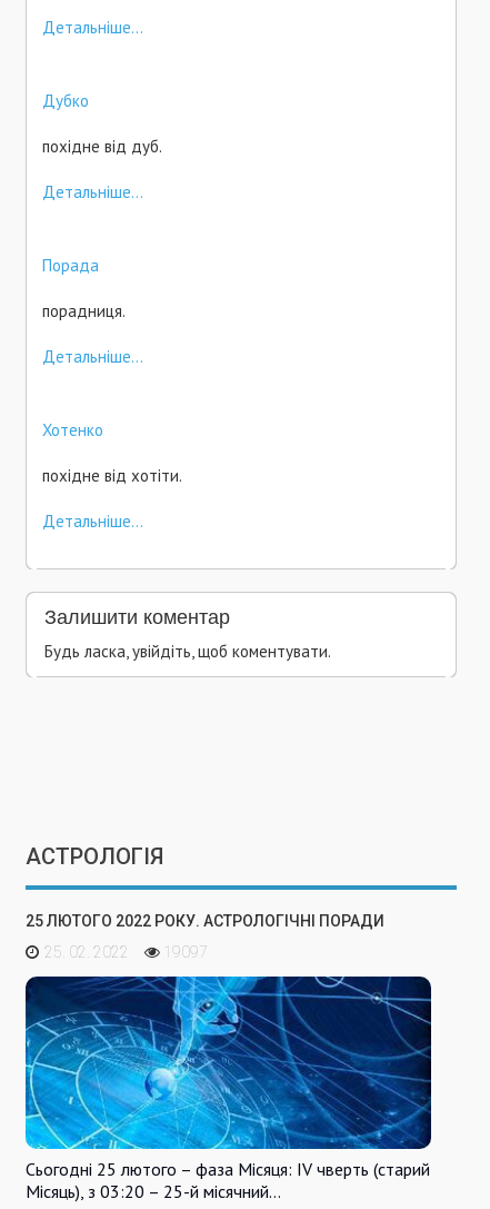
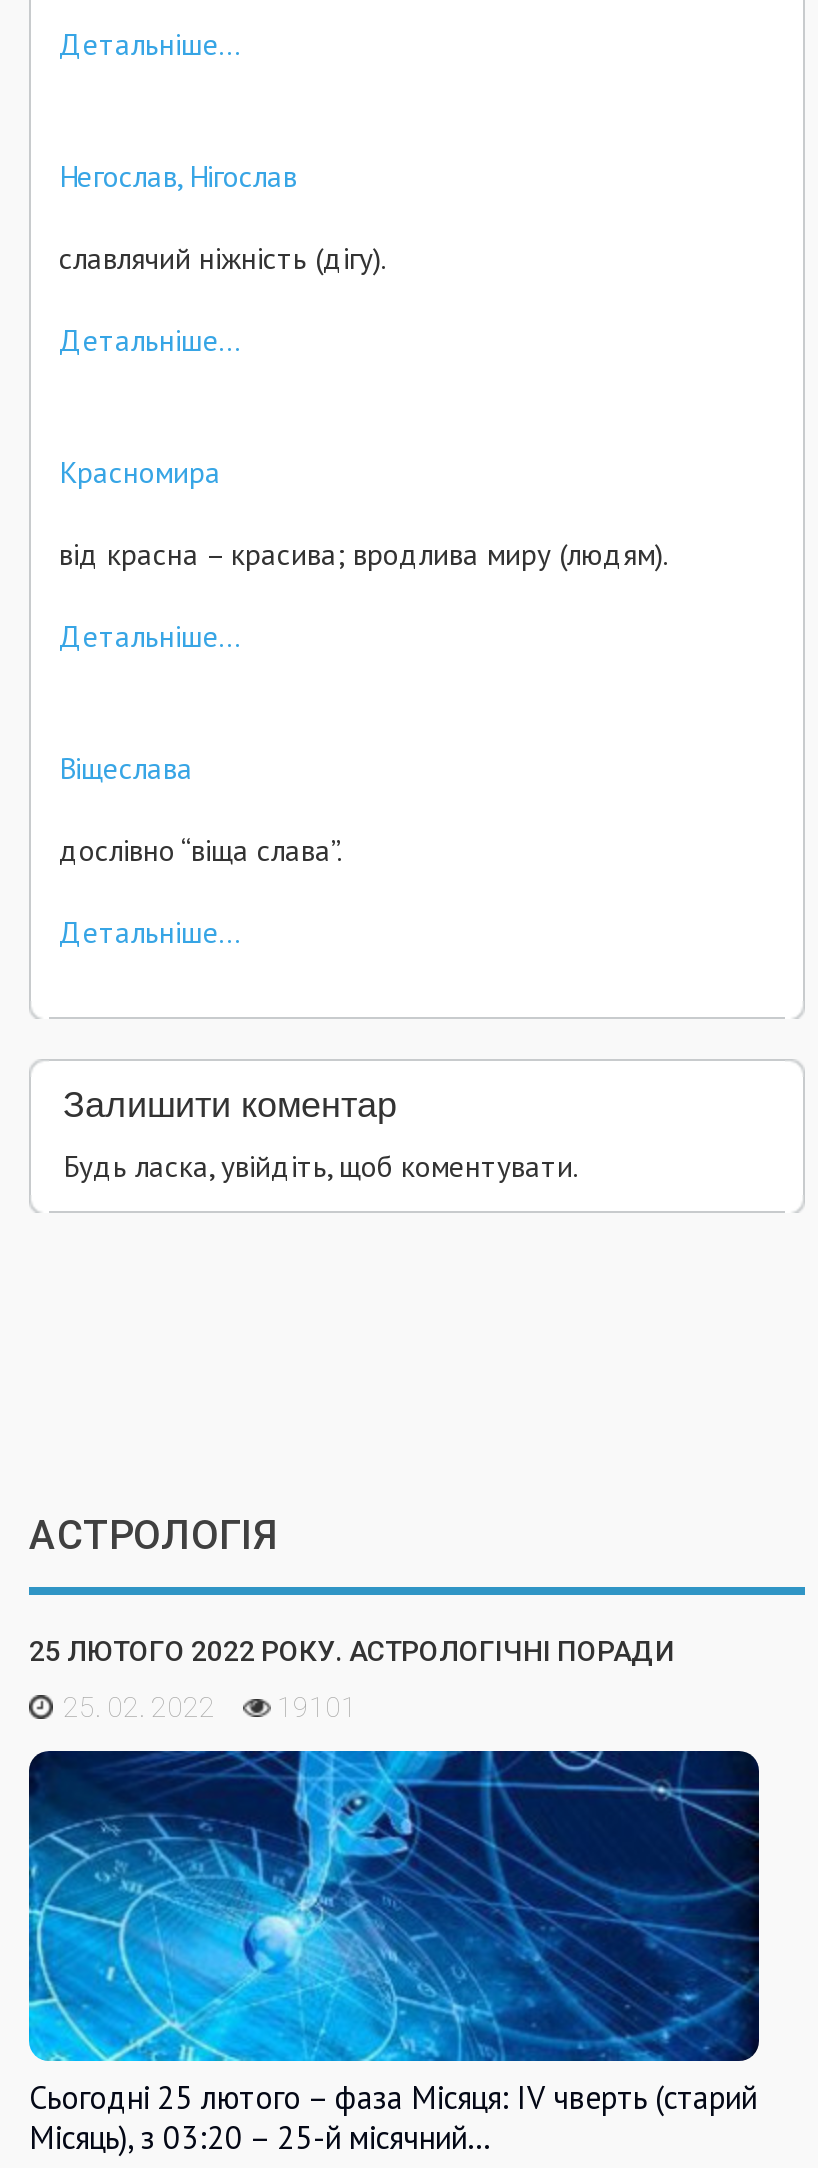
[42,90,89,111] Дубко -> [59,157,297,195] Негослав, Нігослав
[42,136,162,157] похідне від дуб. -> [59,239,387,277] славлячий ніжність (дігу).
[42,255,99,276] Порада -> [59,453,221,491] Красномира
[42,300,126,321] порадниця. -> [59,535,669,573] від красна – красива; вродлива миру (людям).
[42,419,103,440] Хотенко -> [59,749,193,787] Віщеслава
[42,465,182,486] похідне від хотіти. -> [59,831,343,869] дослівно “віща слава”.
[44,943,208,961] 25. 02. 2022 19097 -> [63,1691,357,1723] 25. 02. 2022 19101

